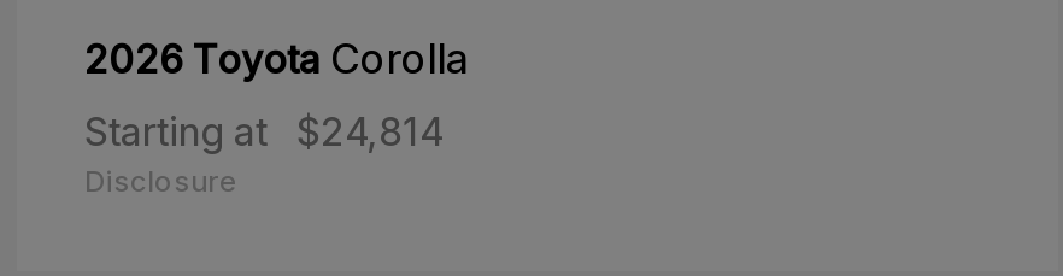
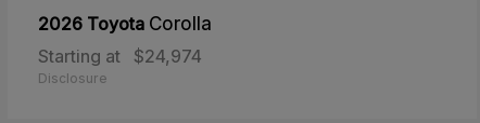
[84,107,444,155] Starting at $24,814 -> [38,45,202,67] Starting at $24,974

